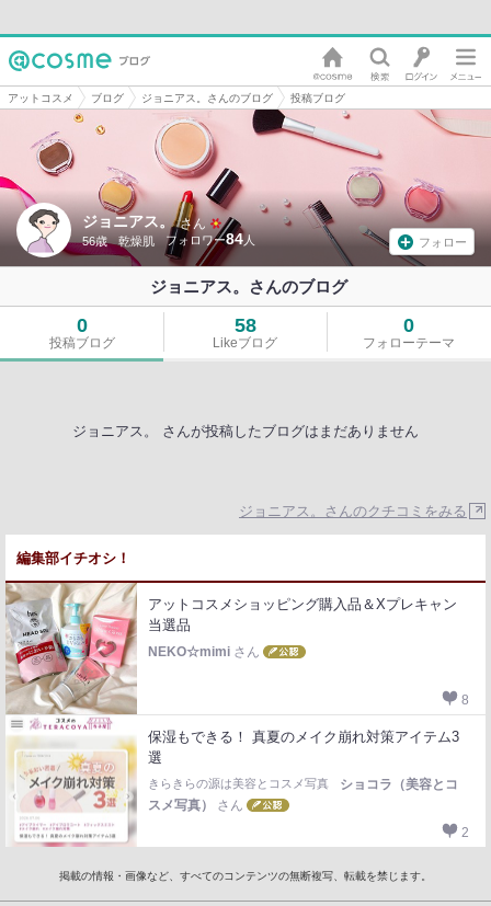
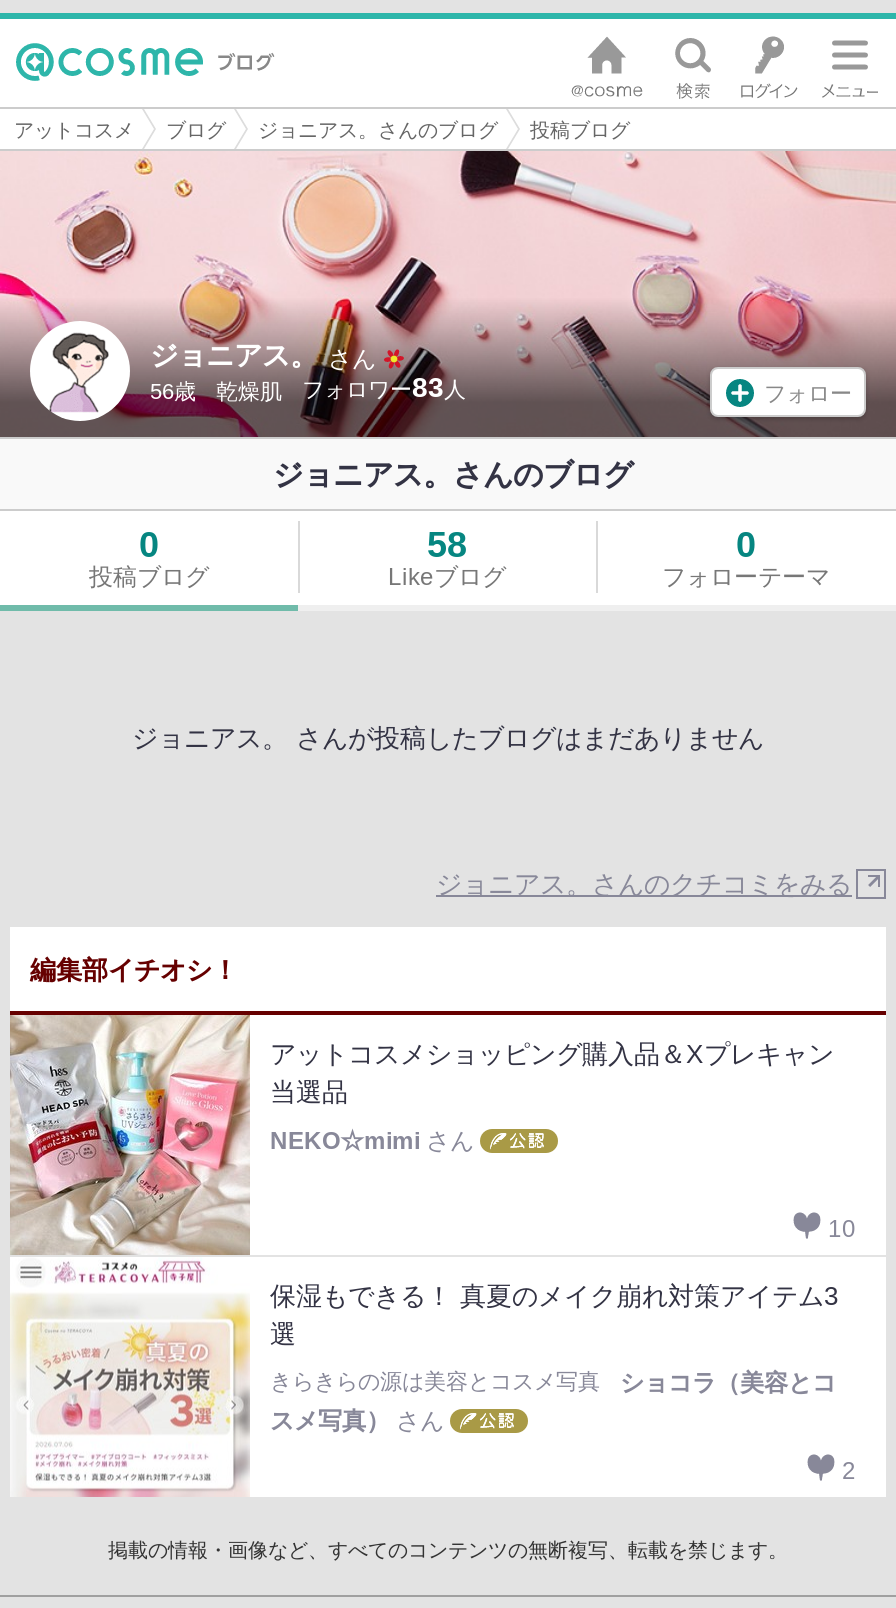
[226,230,243,248] 84 -> [412,372,444,404] 83
[461,693,469,708] 8 -> [828,1216,856,1244] 10

